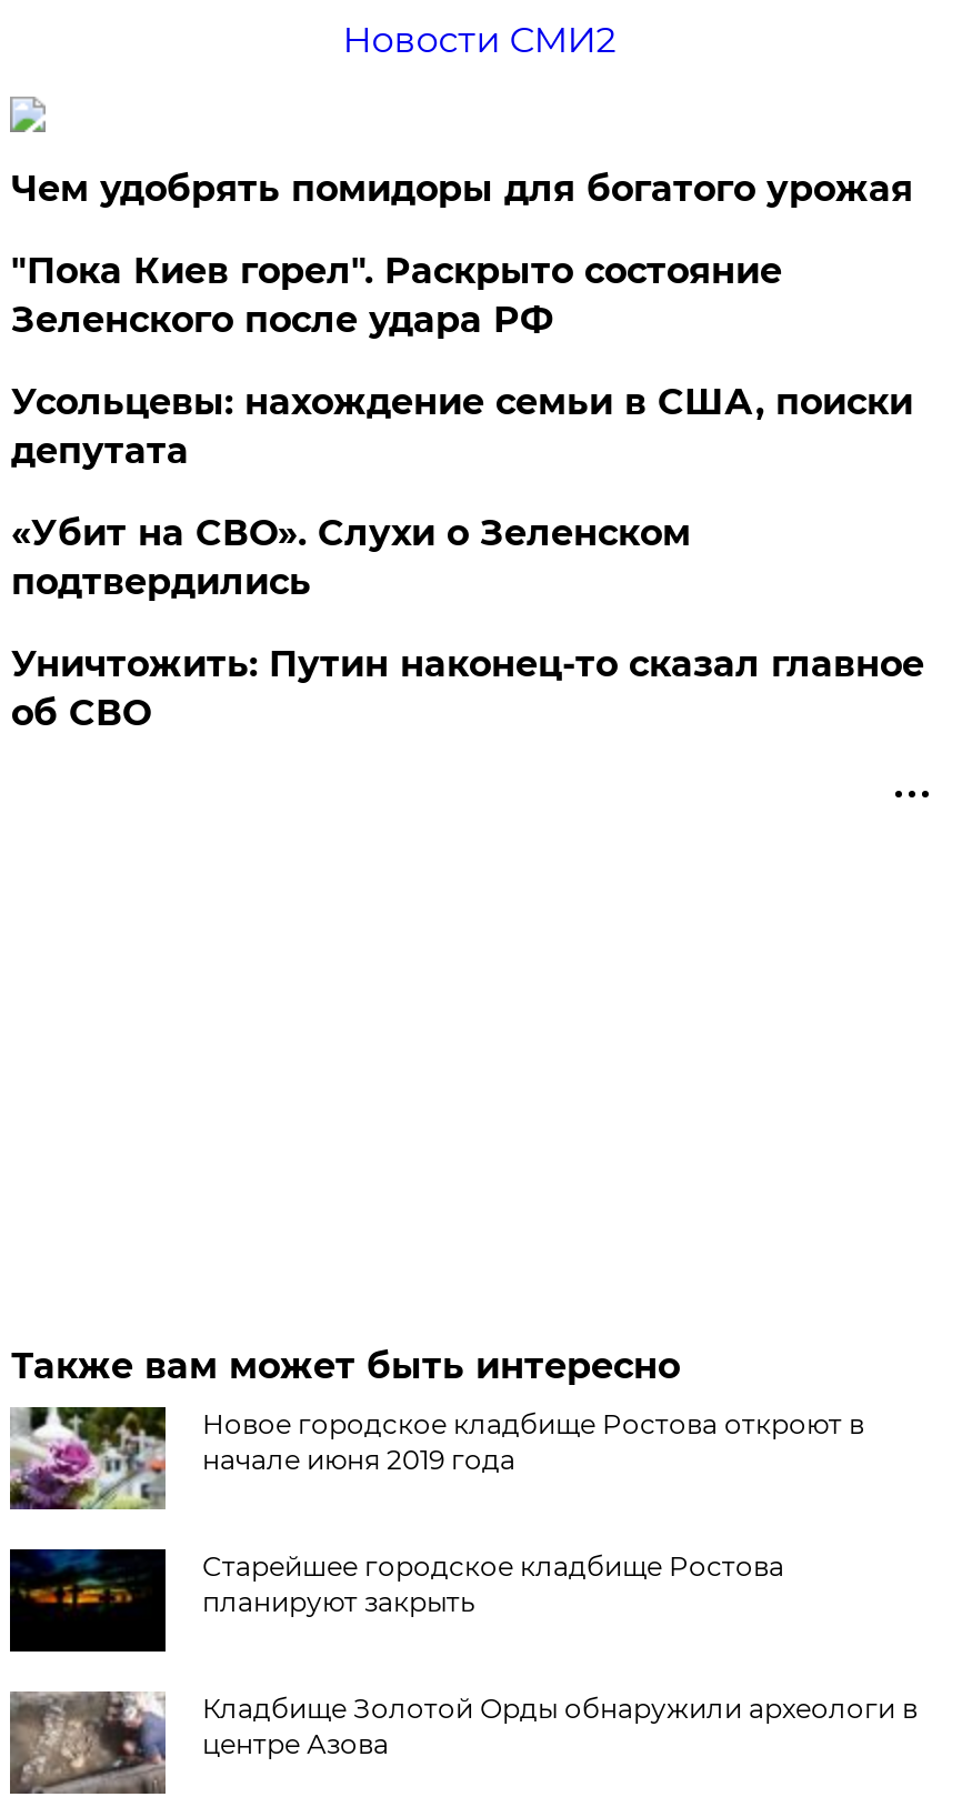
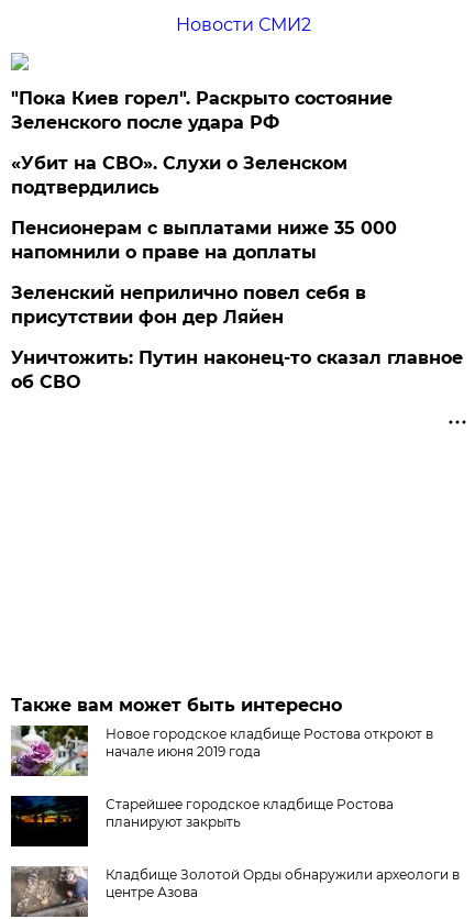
[11,167,913,210] Чем удобрять помидоры для богатого урожая -> none
moved [11,250,782,341] -> [11,88,393,133]: "Пока Киев горел". Раскрыто состояние | Зеленского после удара РФ
[11,381,913,472] Усольцевы: нахождение семьи в США, поиски | депутата -> none
moved [11,512,691,603] -> [11,153,348,198]: «Убит на СВО». Слухи о Зеленском | подтвердились
none -> [11,218,397,327] Пенсионерам с выплатами ниже 35 000 | напомнили о праве на доплаты | Зеленский неприлично повел cебя в | присутствии фон дер Ляйен

